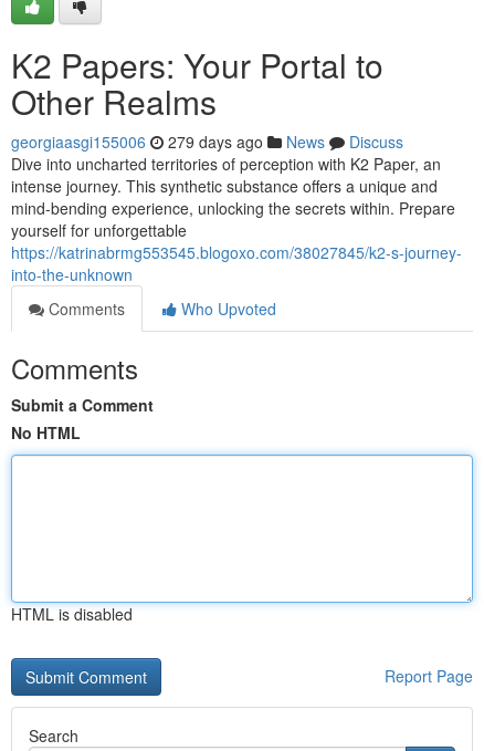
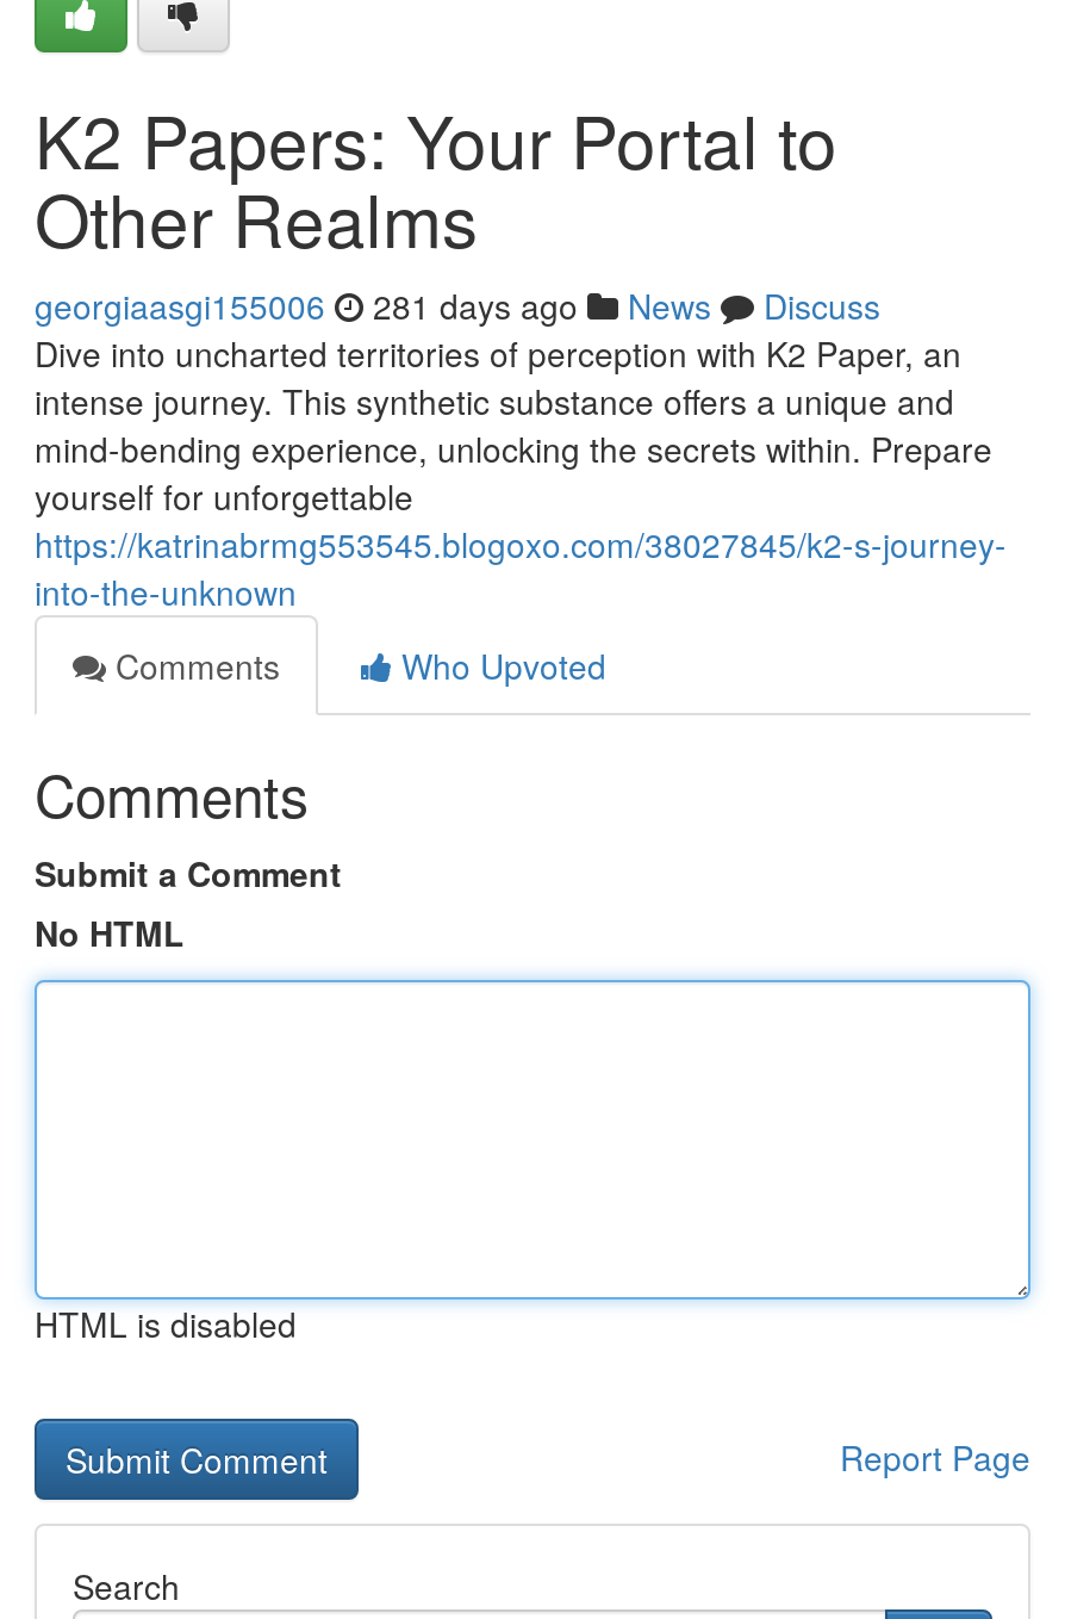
[11,131,403,153] georgiaasgi155006 279 days ago News Discuss -> [35,281,880,329] georgiaasgi155006 281 days ago News Discuss

